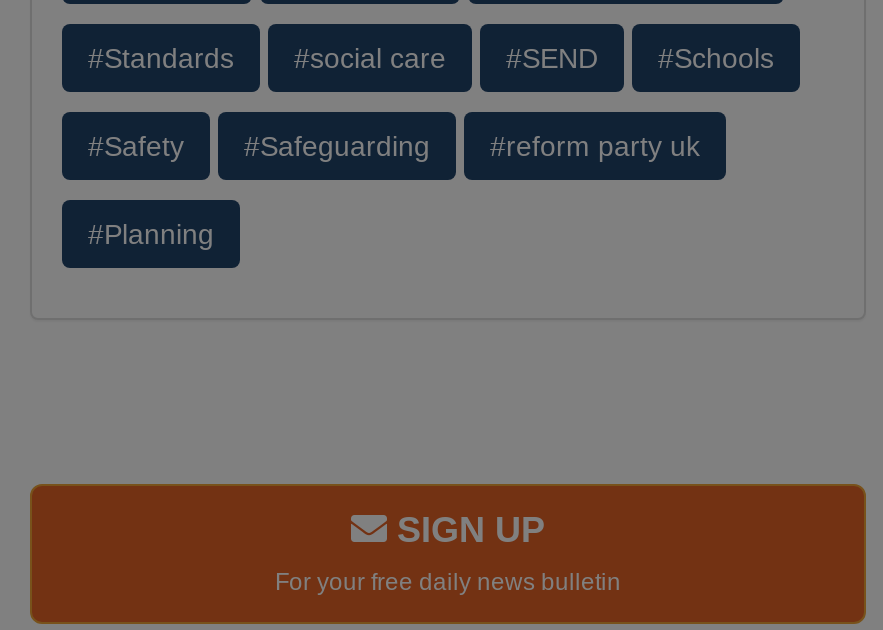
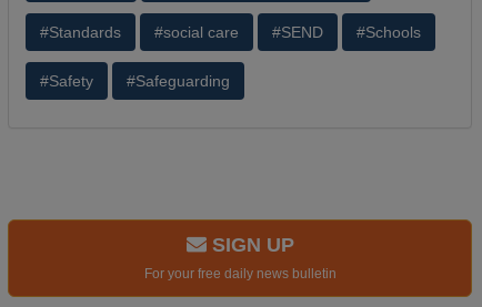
[88,130,700,250] #reform party uk | #Planning -> none

